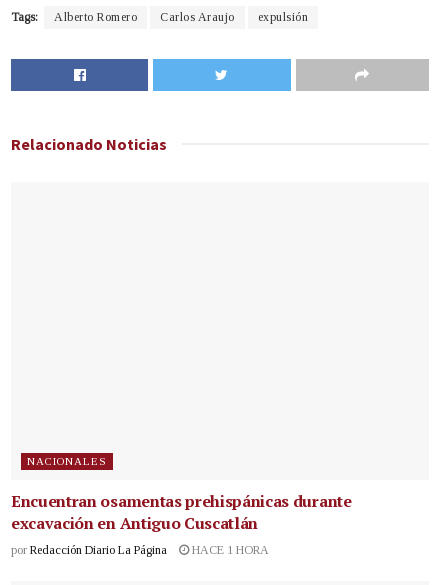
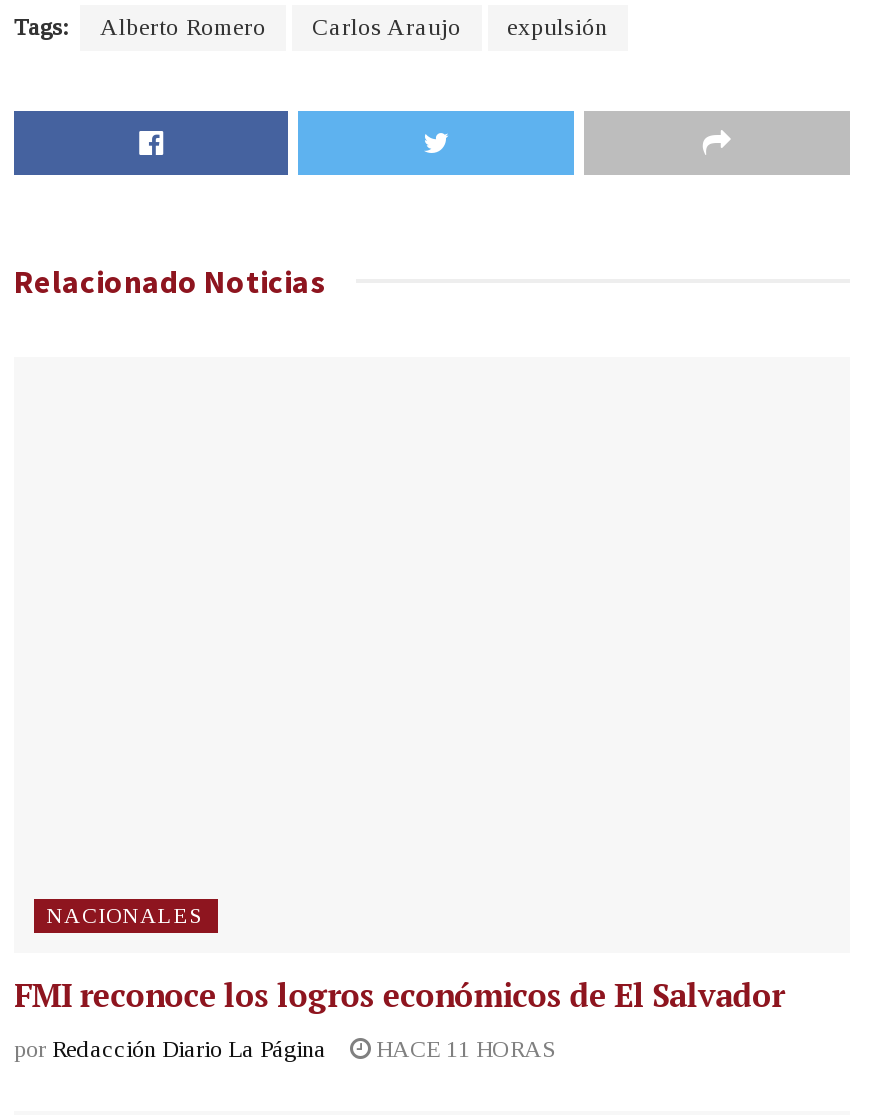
[11,490,352,534] Encuentran osamentas prehispánicas durante | excavación en Antiguo Cuscatlán -> [14,974,785,1018] FMI reconoce los logros económicos de El Salvador
[11,543,269,557] por Redacción Diario La Página HACE 1 HORA -> [14,1036,556,1064] por Redacción Diario La Página HACE 11 HORAS

